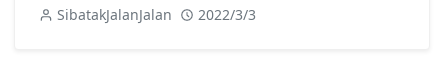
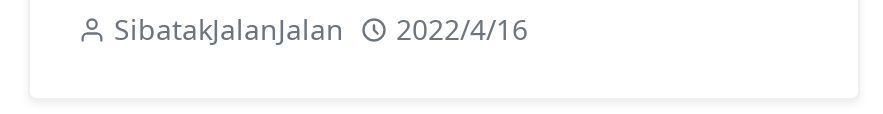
[57,5,256,24] SibatakJalanJalan 2022/3/3 -> [114,9,528,47] SibatakJalanJalan 2022/4/16

